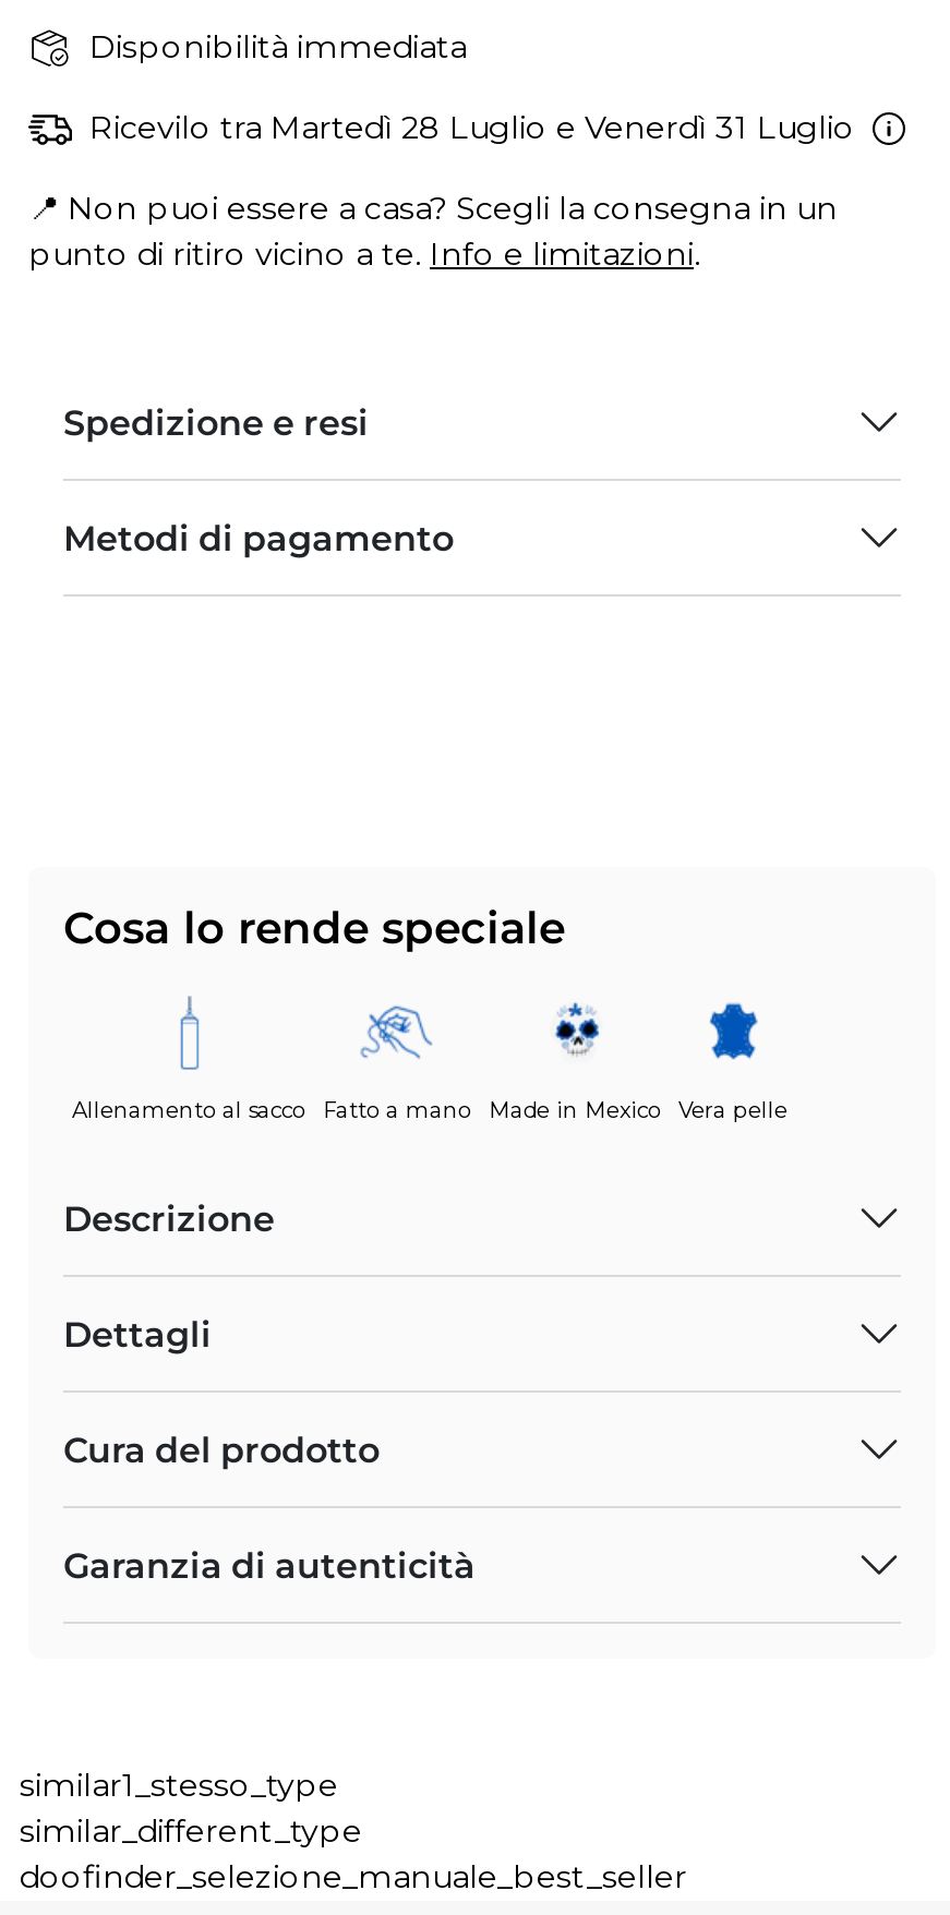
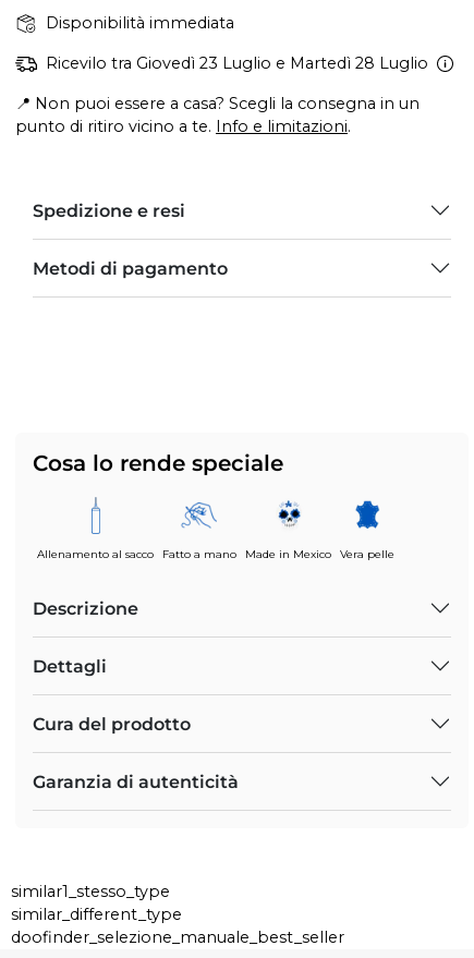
[89,109,855,148] Ricevilo tra Martedì 28 Luglio e Venerdì 31 Luglio -> [46,54,428,73] Ricevilo tra Giovedì 23 Luglio e Martedì 28 Luglio

